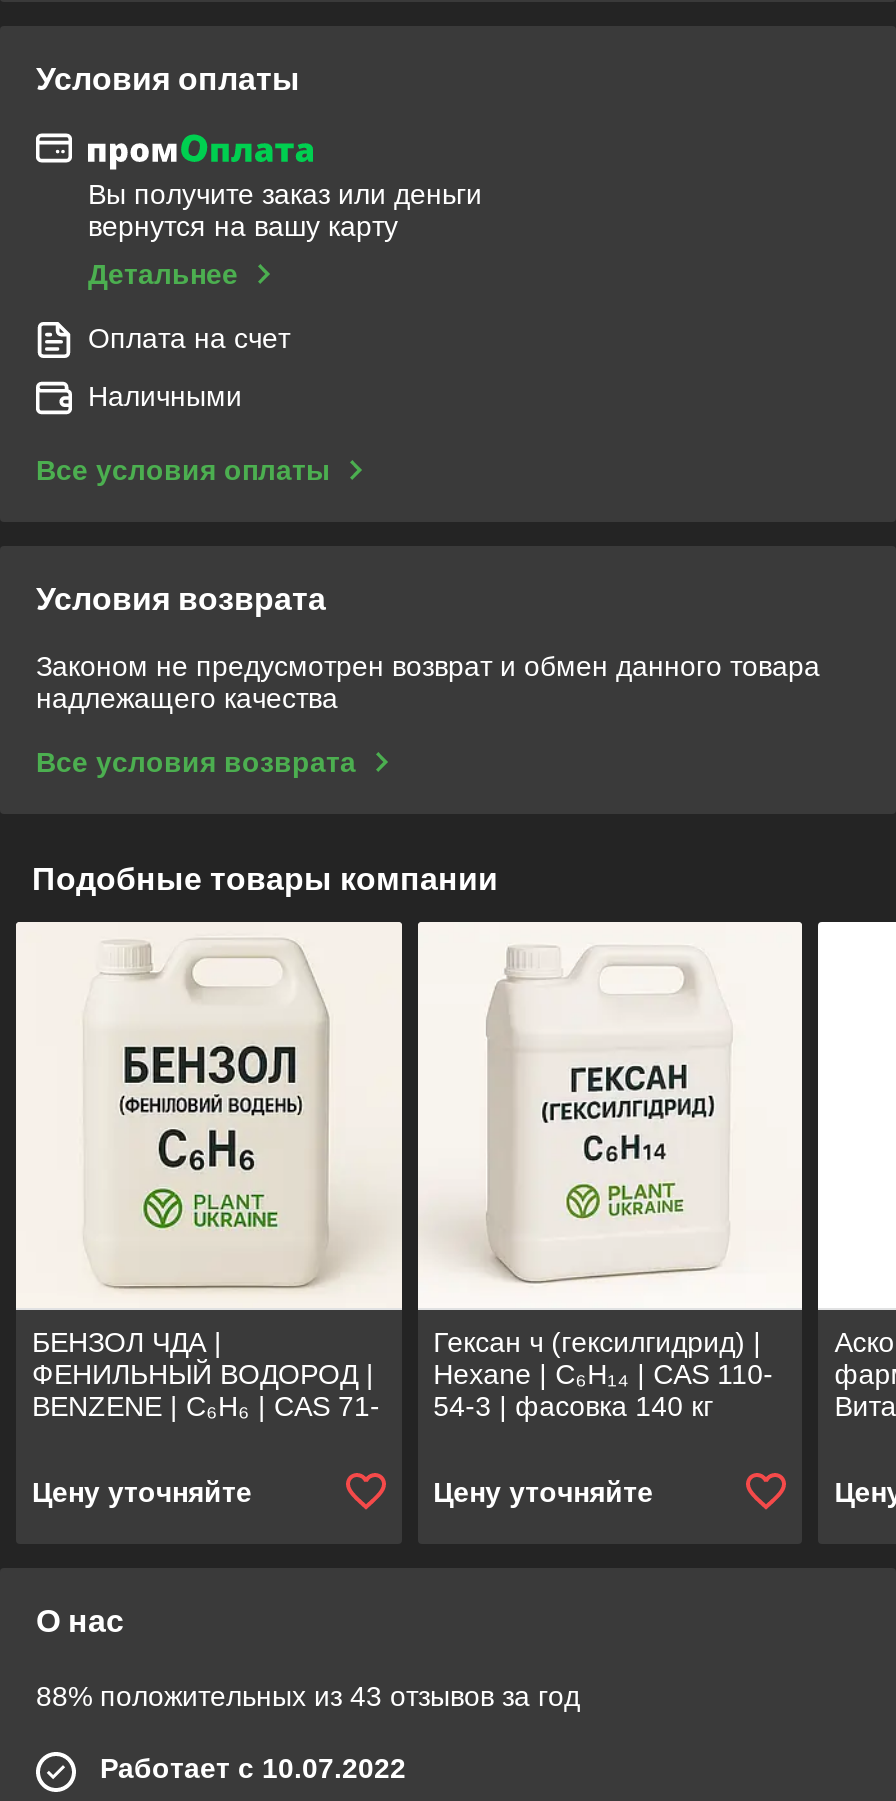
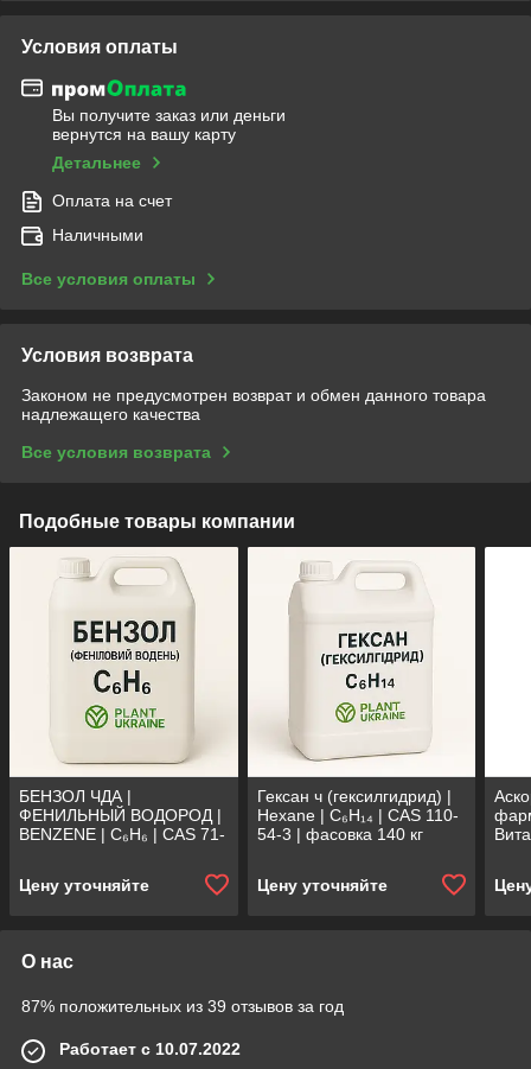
[36,1680,580,1712] 88% положительных из 43 отзывов за год -> [21,996,344,1015] 87% положительных из 39 отзывов за год

